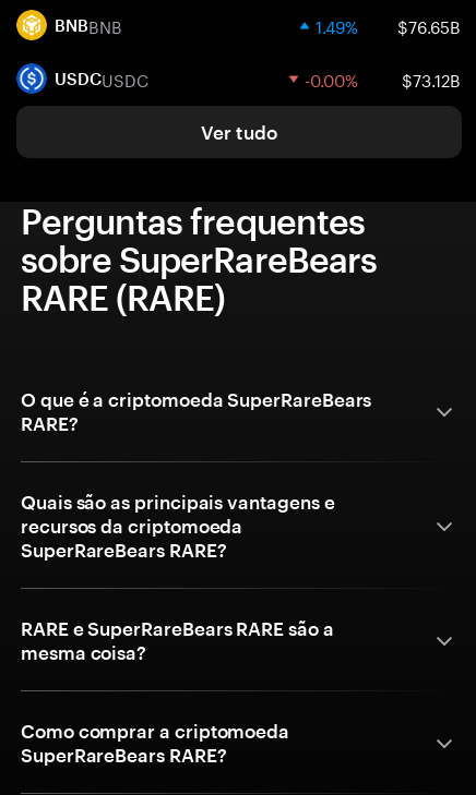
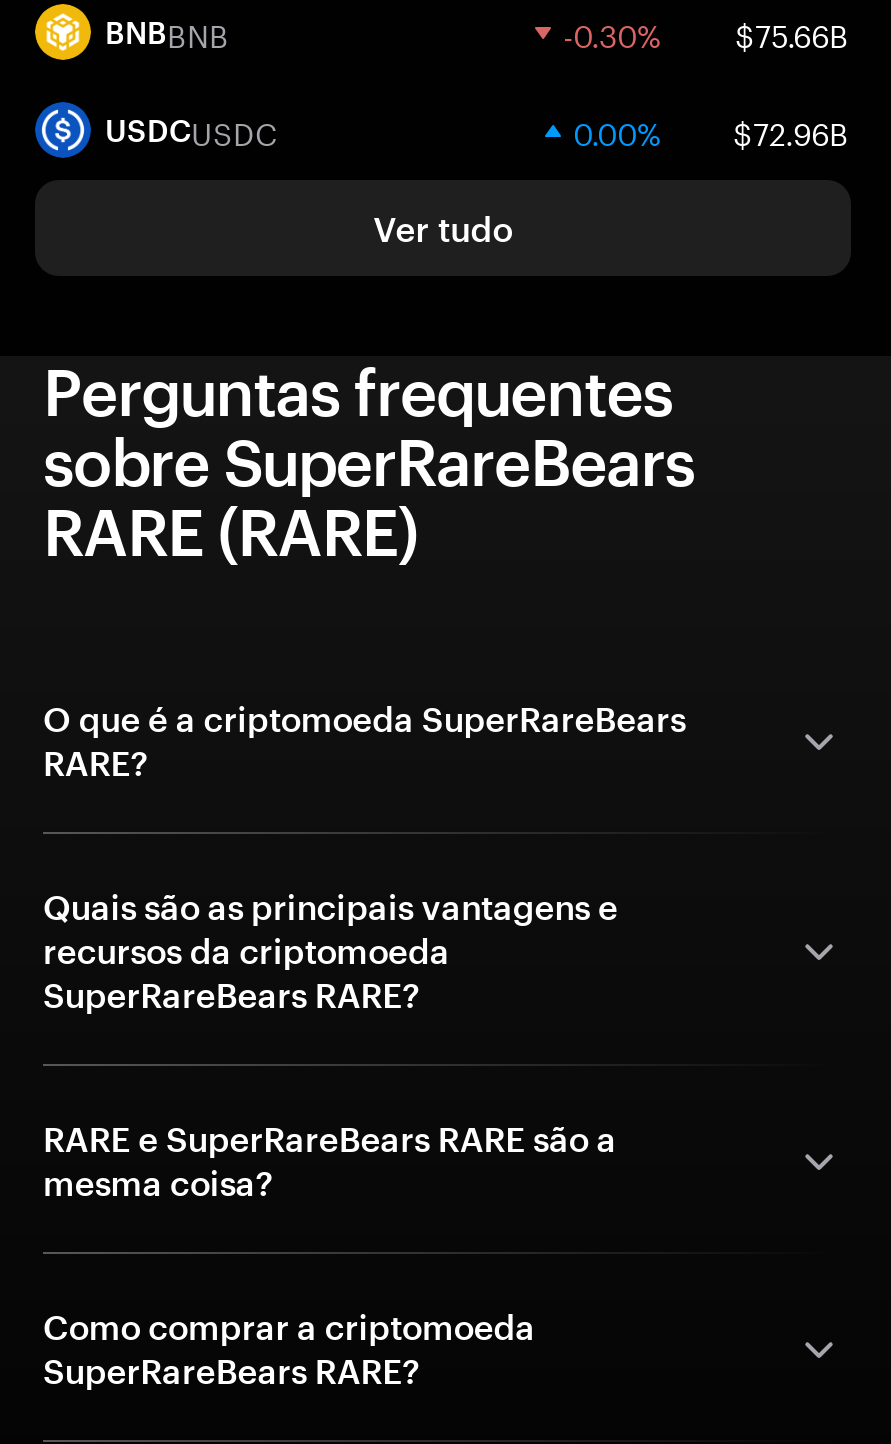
[316,12,461,38] 1.49% | $76.65B -> [563,8,849,56] -0.30% | $75.66B
[305,65,461,92] -0.00% | $73.12B -> [573,106,849,154] 0.00% | $72.96B

